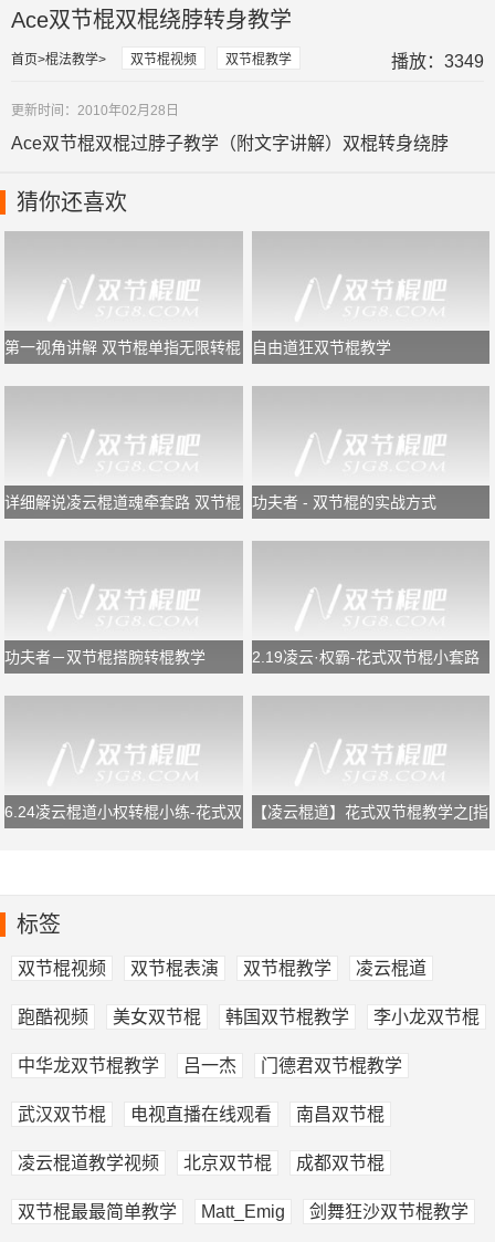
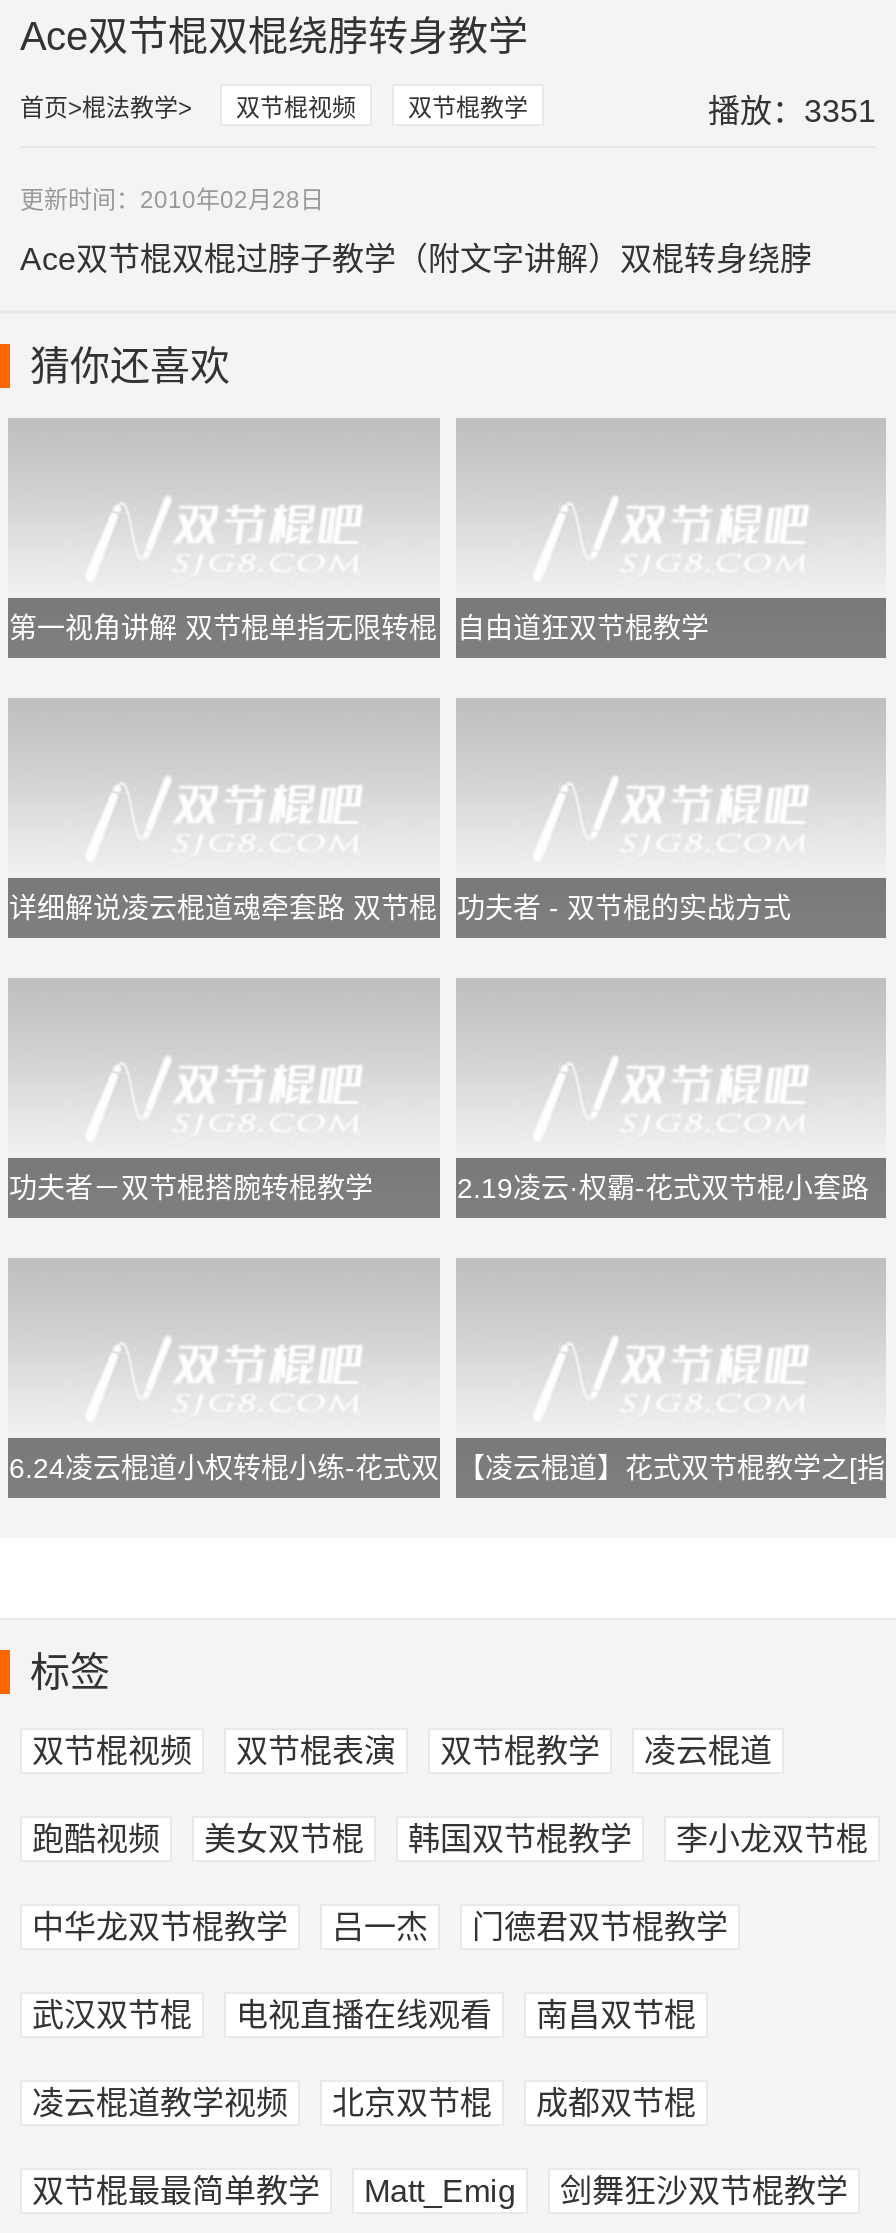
[391,52,484,71] 播放：3349 -> [708,94,876,128] 播放：3351

